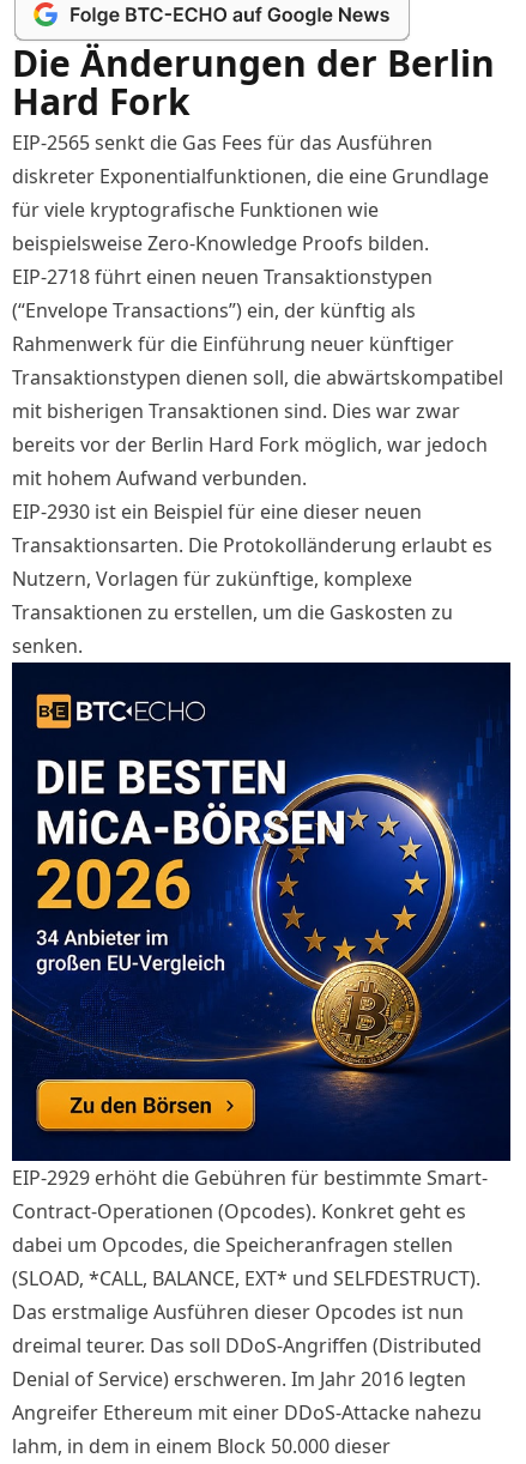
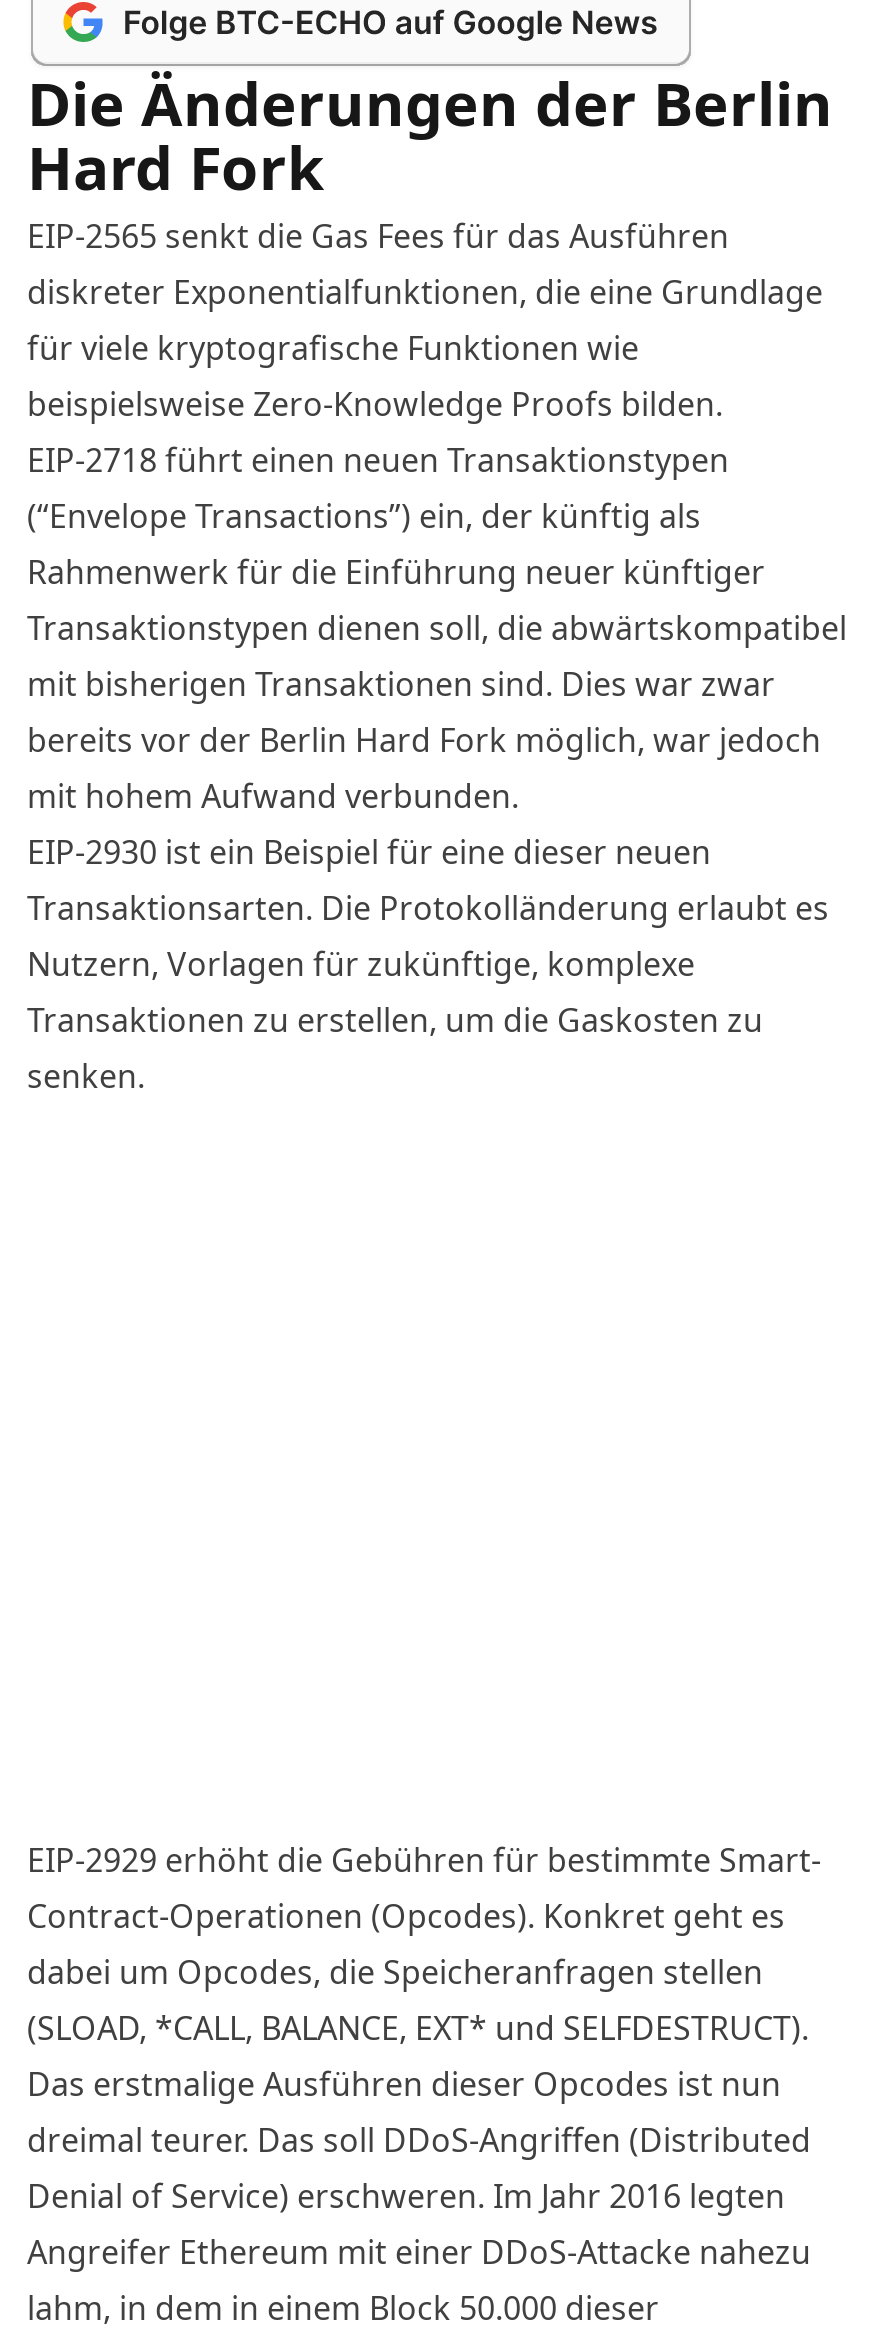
[11,661,512,1162] [image] -> none

